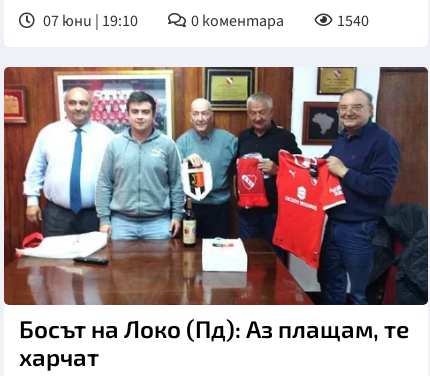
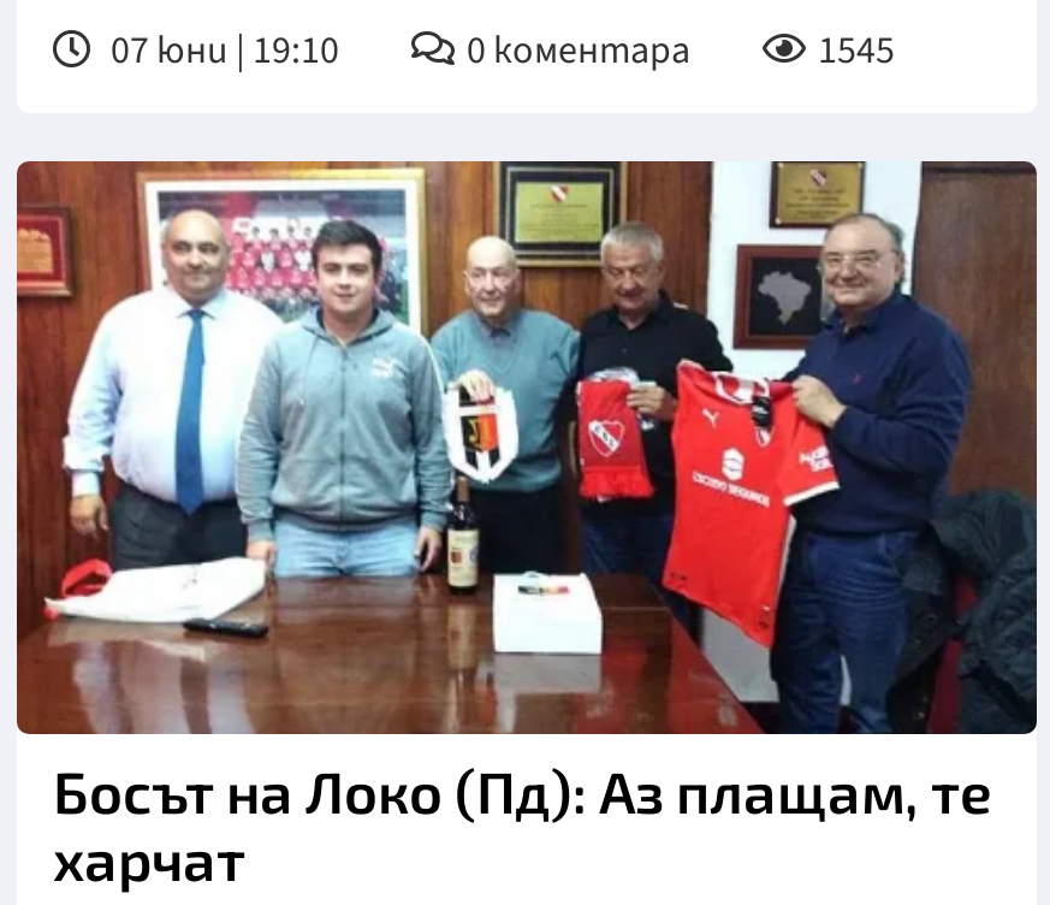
[337,9,369,31] 1540 -> [818,23,895,76] 1545

